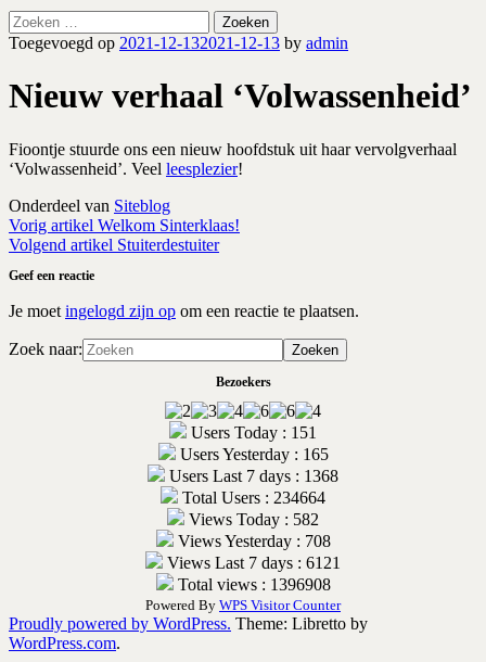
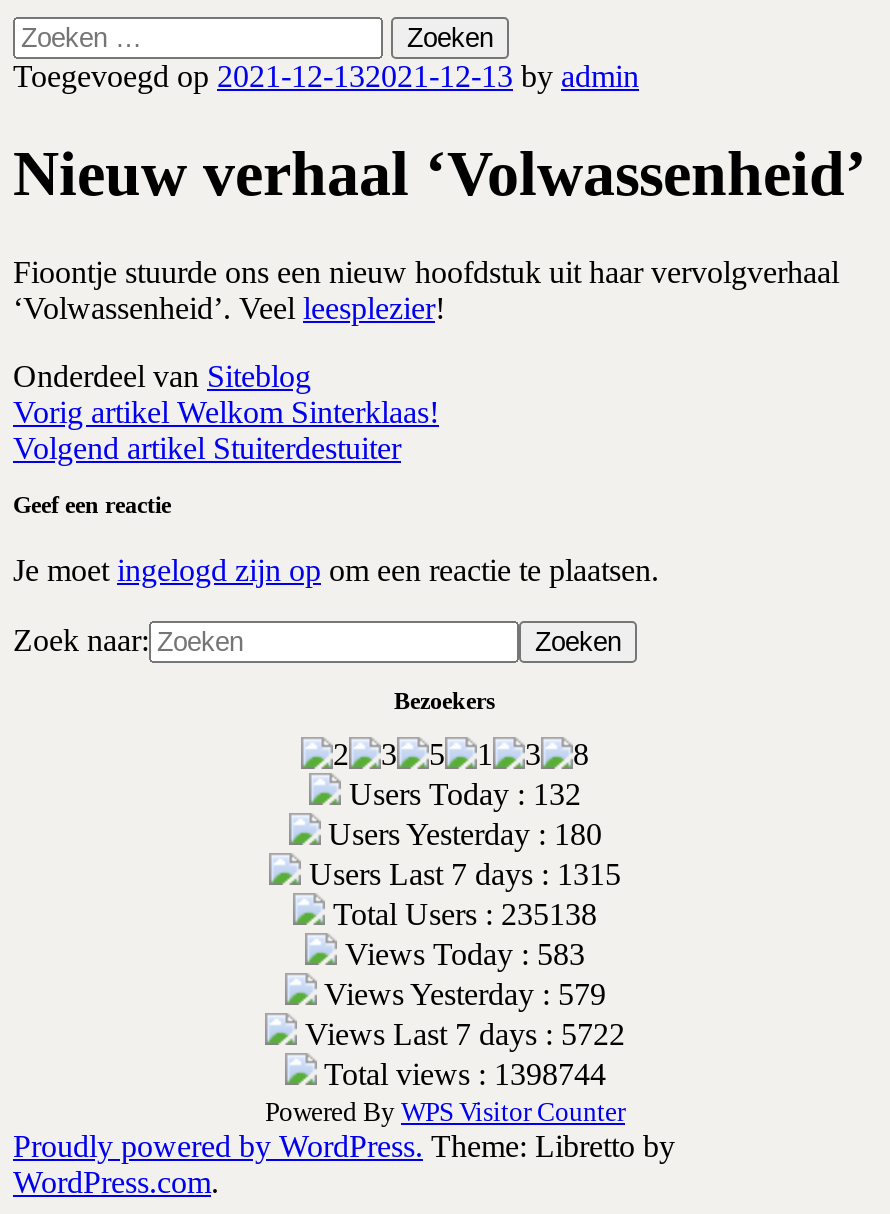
[187,423,317,441] Users Today : 151 -> [341,777,581,811] Users Today : 132
[175,445,328,463] Users Yesterday : 165 -> [320,817,602,851] Users Yesterday : 180
[165,466,338,485] Users Last 7 days : 1368 -> [301,857,621,891] Users Last 7 days : 1315
[178,488,325,507] Total Users : 234664 -> [325,897,597,931] Total Users : 235138
[184,510,319,528] Views Today : 582 -> [337,937,585,971] Views Today : 583
[173,532,330,550] Views Yesterday : 708 -> [316,977,606,1011] Views Yesterday : 579
[163,553,341,572] Views Last 7 days : 6121 -> [297,1017,625,1051] Views Last 7 days : 5722
[173,575,330,593] Total views : 1396908 -> [316,1057,606,1091] Total views : 1398744

